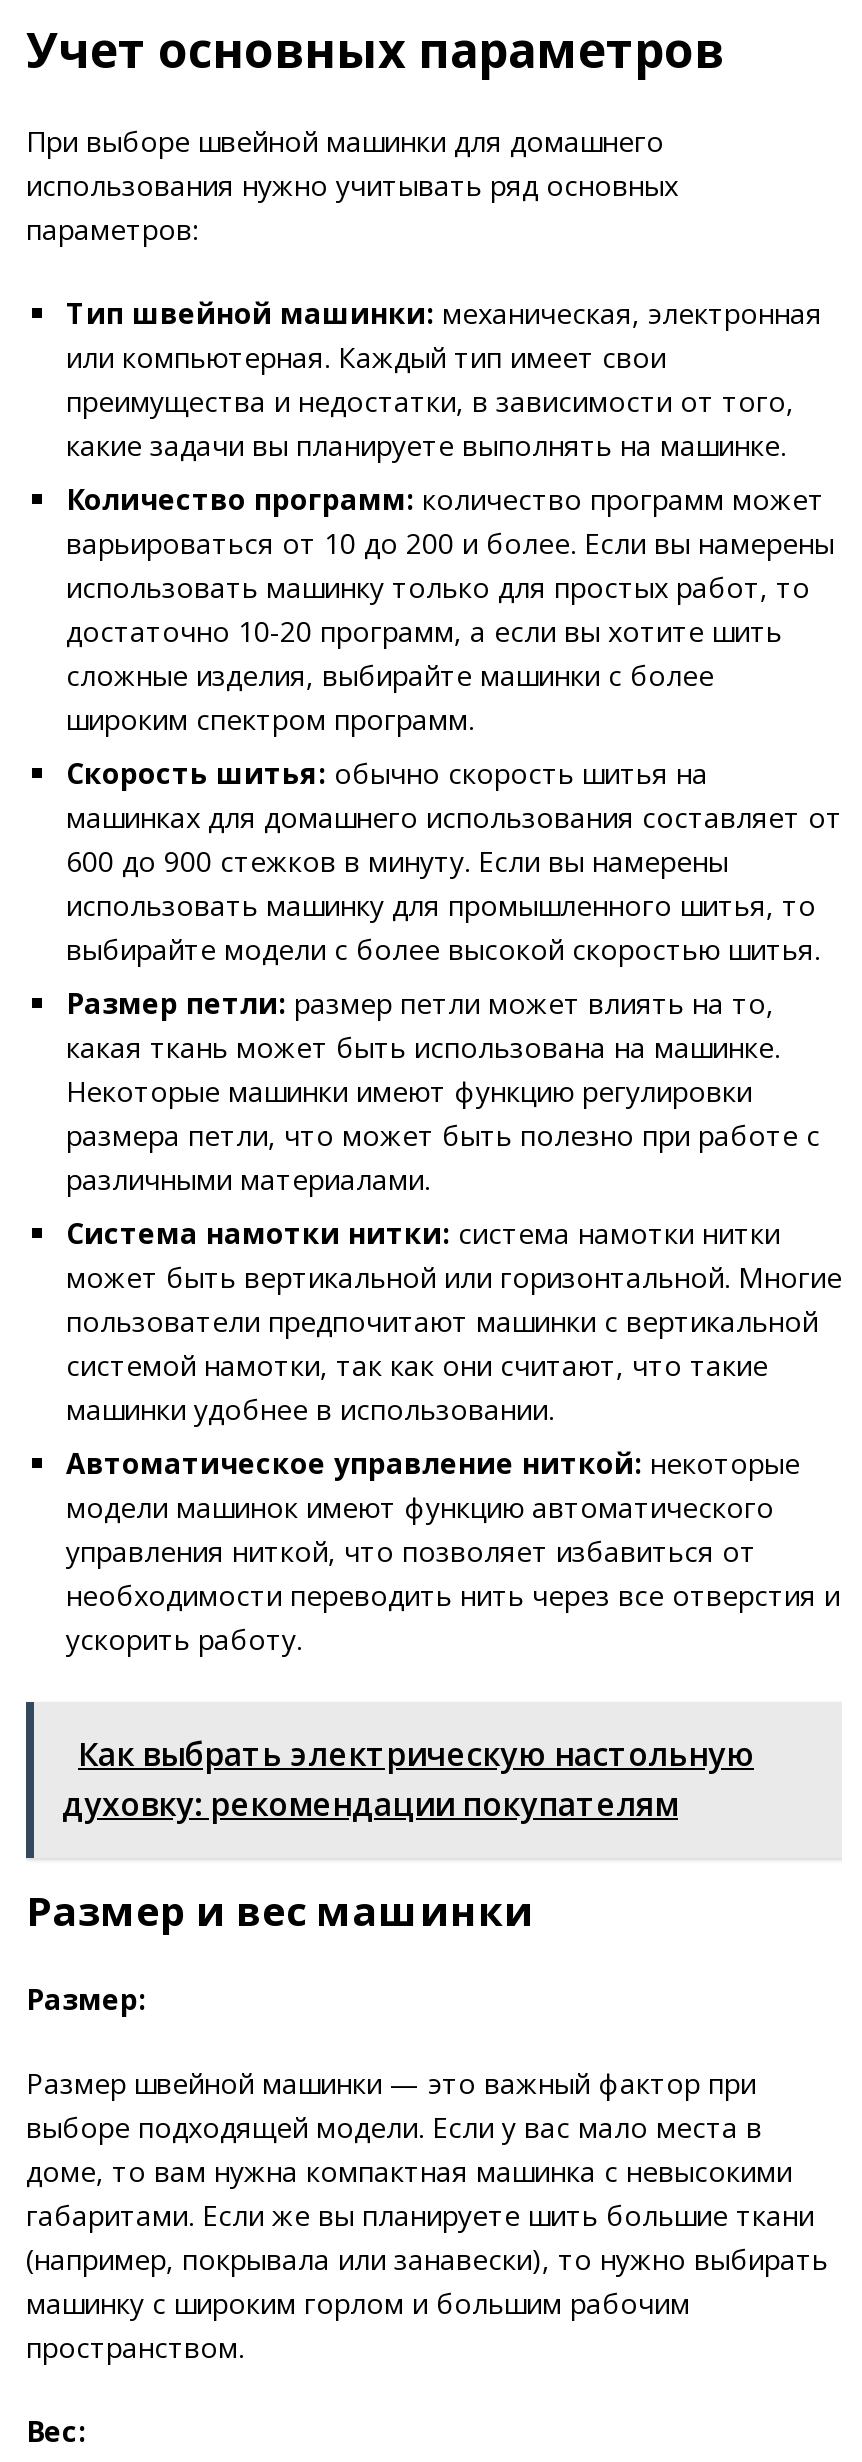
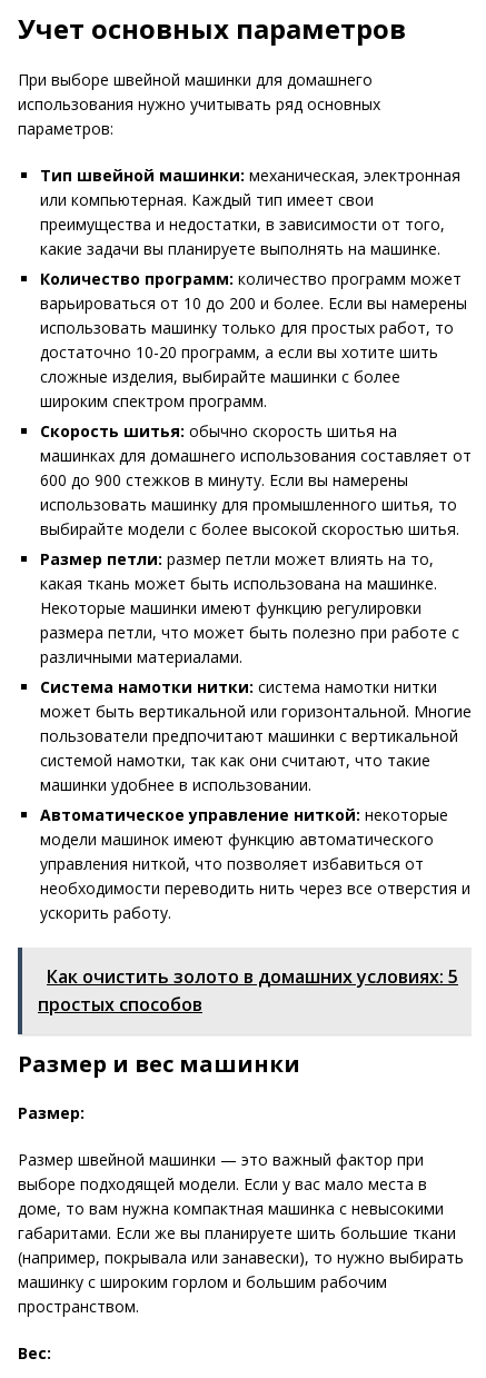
[62,1731,754,1825] Как выбрать электрическую настольную | духовку: рекомендации покупателям -> [38,964,458,1016] Как очистить золото в домашних условиях: 5 | простых способов

